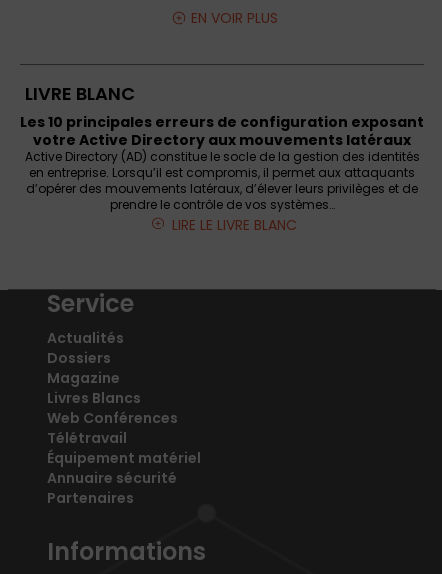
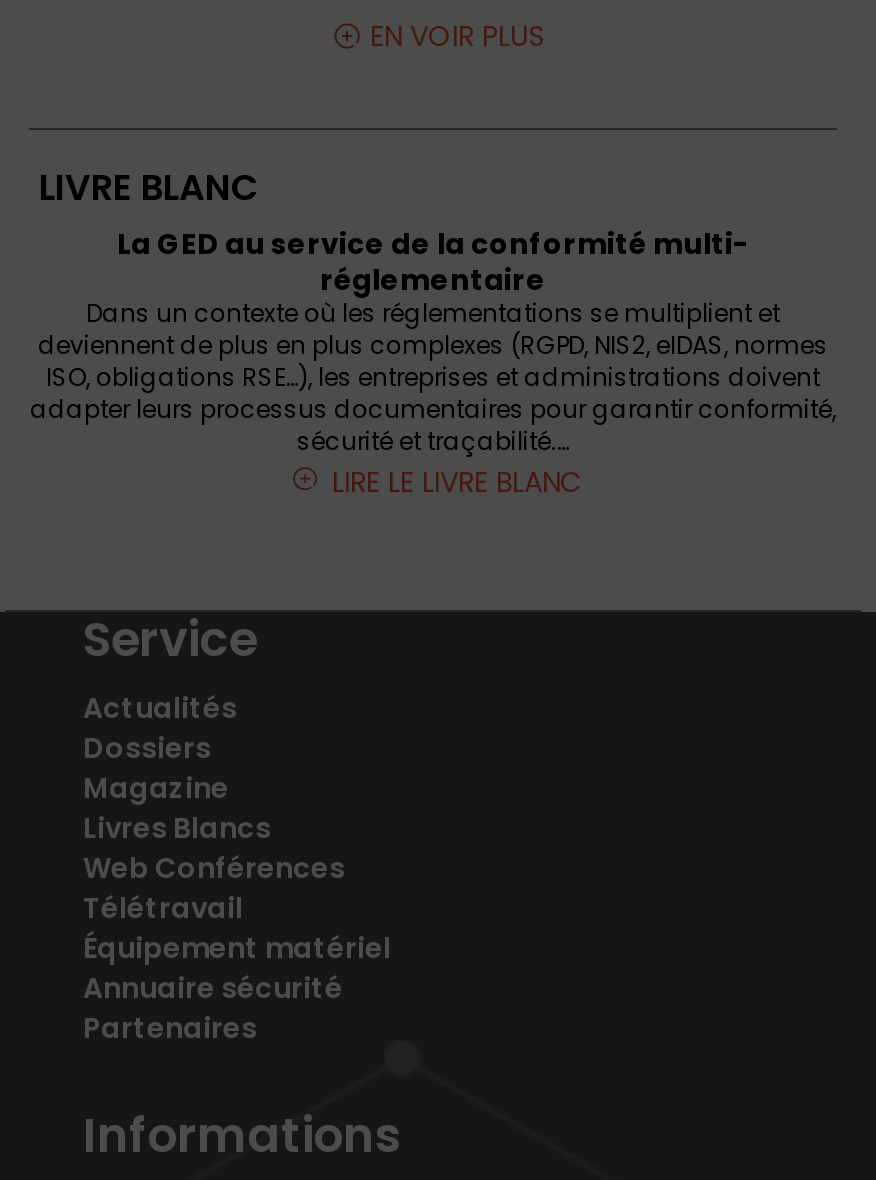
[20,112,424,213] Les 10 principales erreurs de configuration exposant | votre Active Directory aux mouvements latéraux | Active Directory (AD) constitue le socle de la gestion des identités | en entreprise. Lorsqu’il est compromis, il permet aux attaquants | d’opérer des mouvements latéraux, d’élever leurs privilèges et de | prendre le contrôle de vos systèmes… -> [30,224,836,458] La GED au service de la conformité multi- | réglementaire | Dans un contexte où les réglementations se multiplient et | deviennent de plus en plus complexes (RGPD, NIS2, eIDAS, normes | ISO, obligations RSE…), les entreprises et administrations doivent | adapter leurs processus documentaires pour garantir conformité, | sécurité et traçabilité.…

